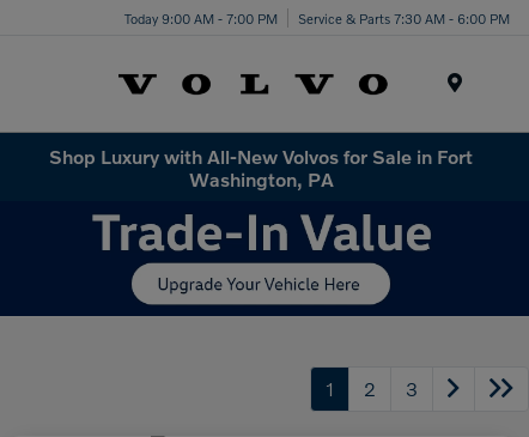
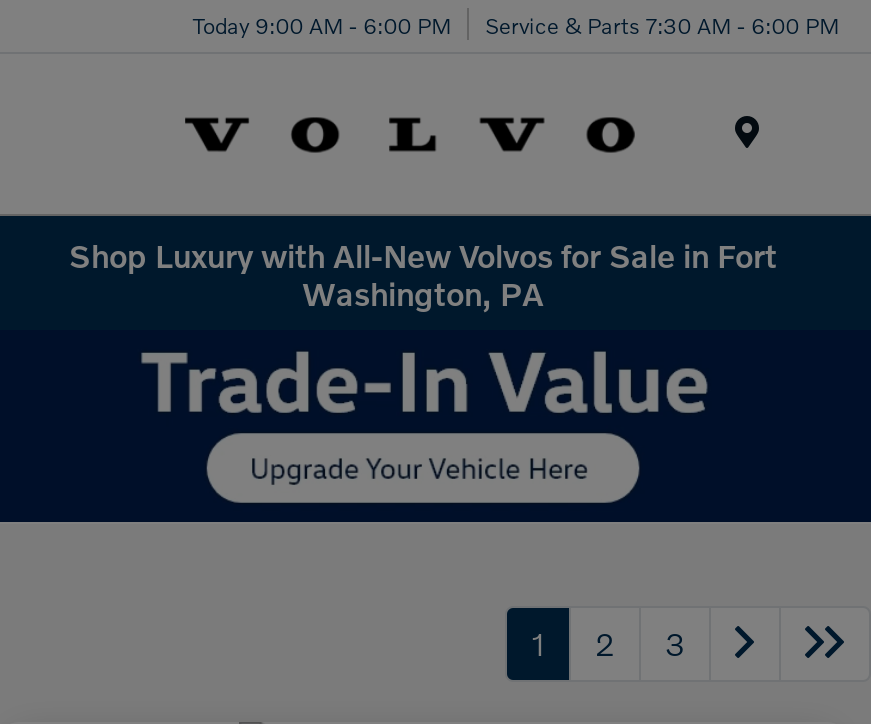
[124,9,510,26] Today 9:00 AM - 7:00 PM Service & Parts 7:30 AM - 6:00 PM -> [193,9,839,37] Today 9:00 AM - 6:00 PM Service & Parts 7:30 AM - 6:00 PM

